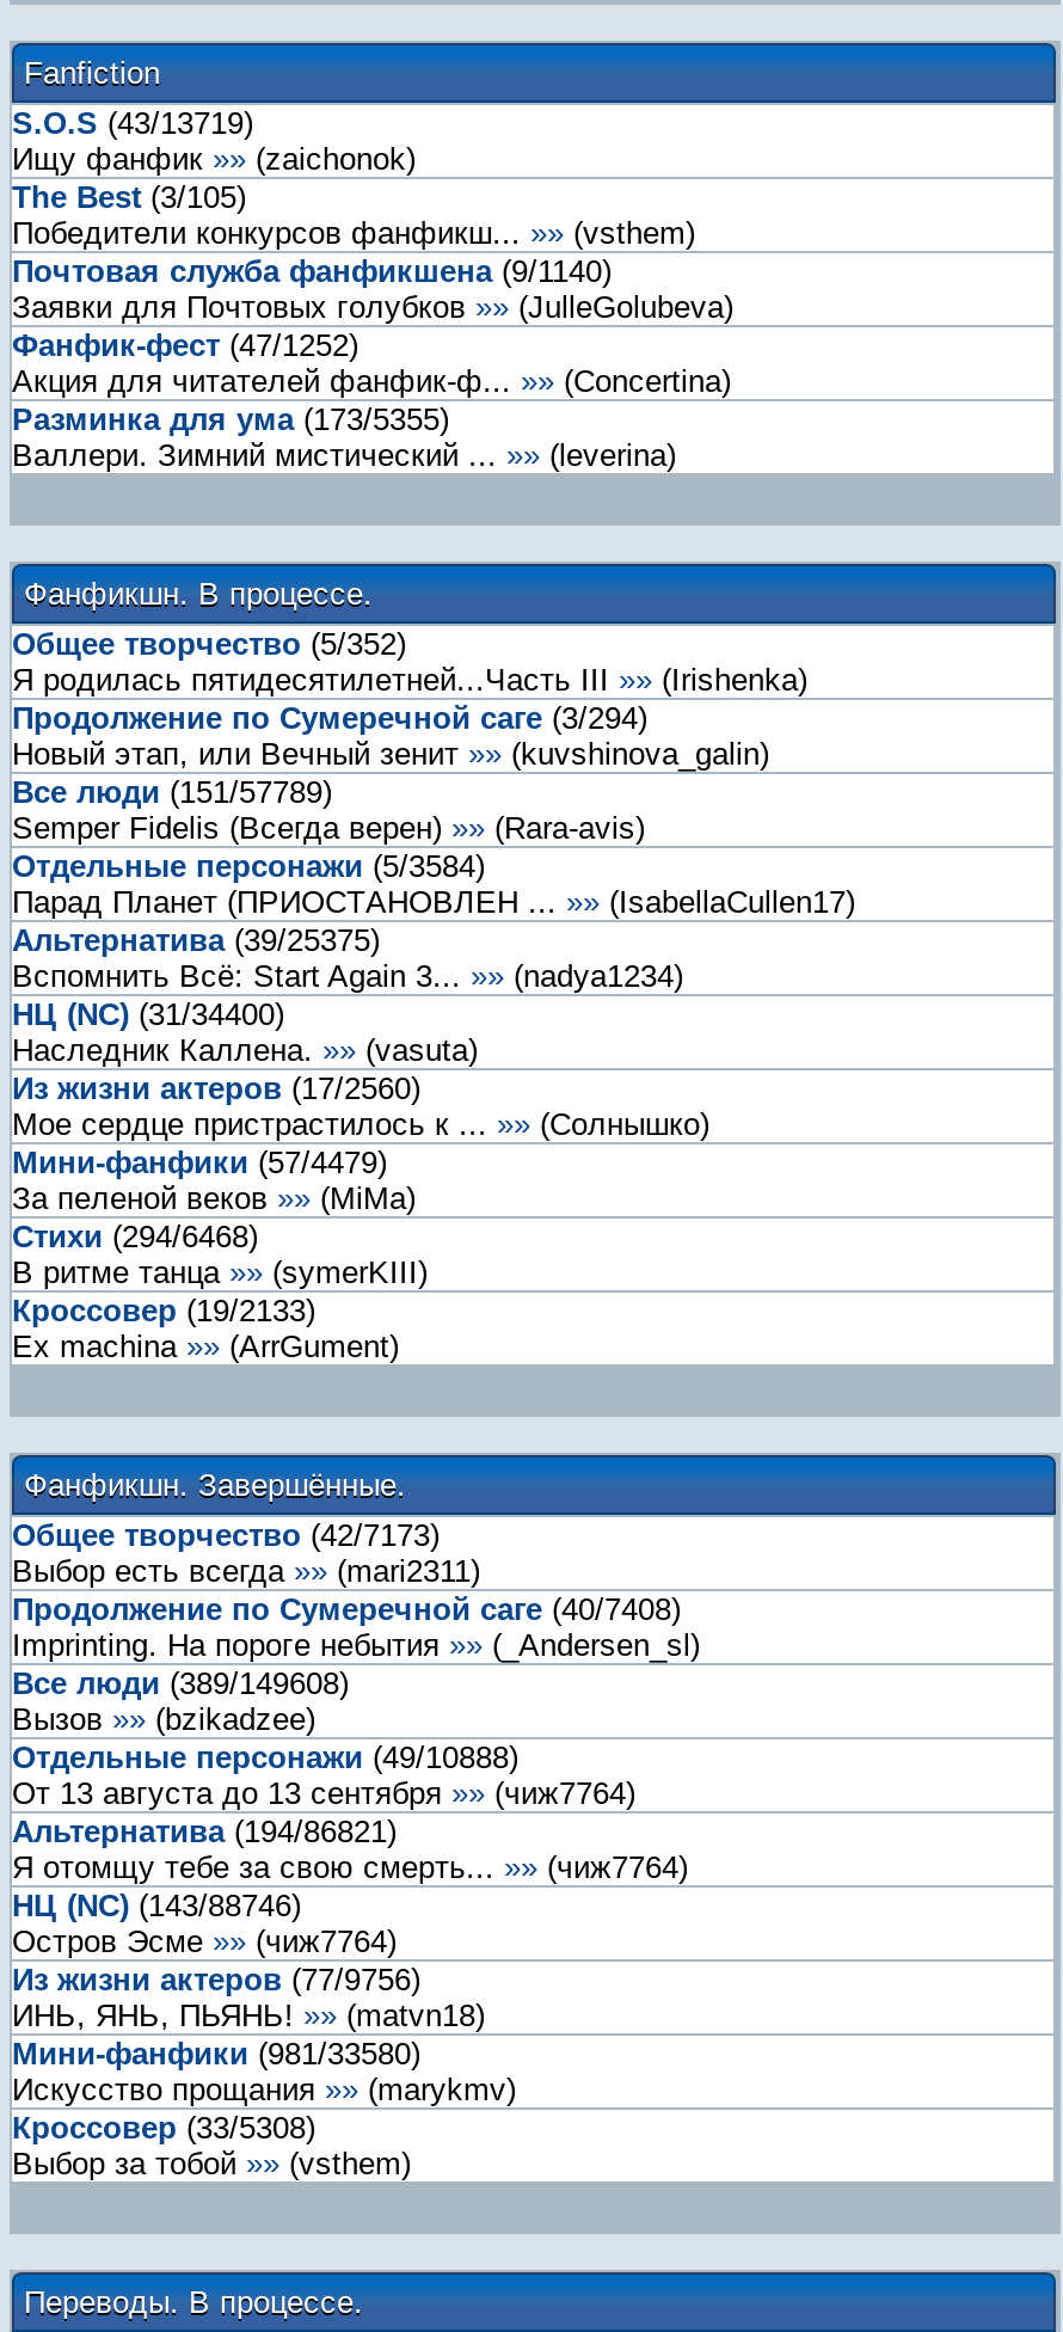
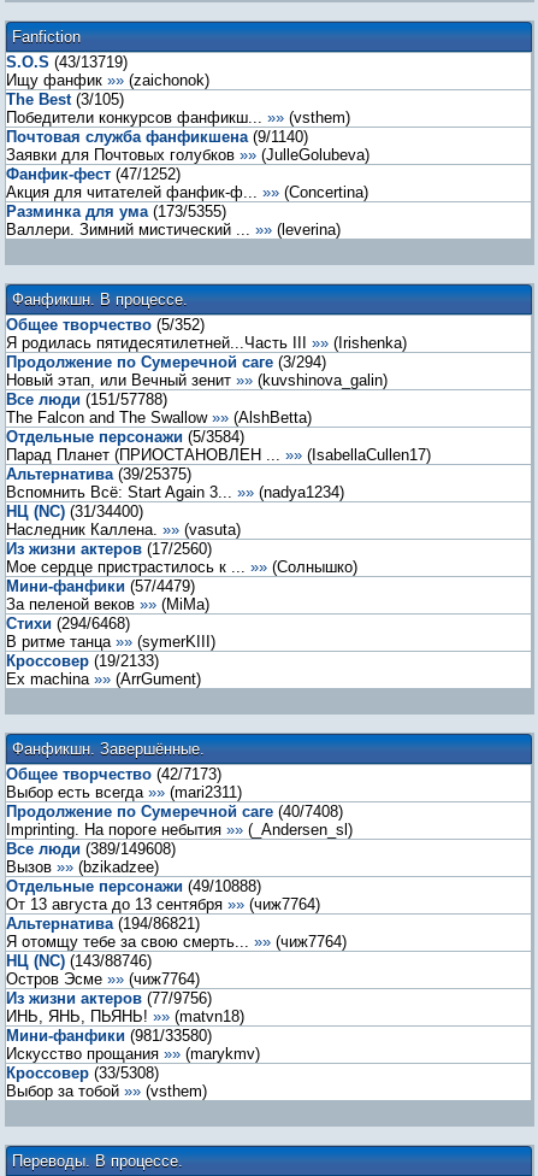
[12,774,645,846] Все люди (151/57789) | Semper Fidelis (Всегда верен) »» (Rara-avis) -> [6,390,312,427] Все люди (151/57788) | The Falcon and The Swallow »» (AlshBetta)

